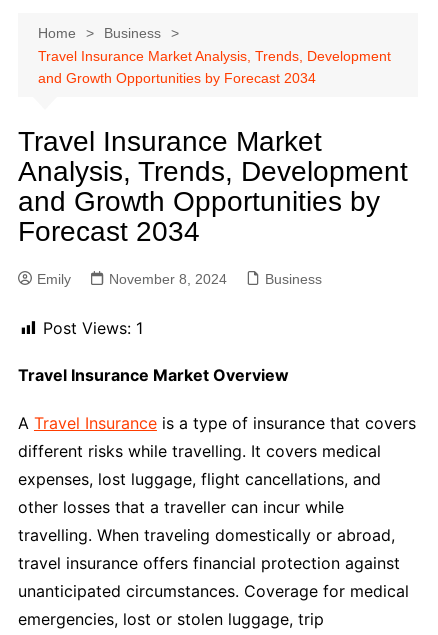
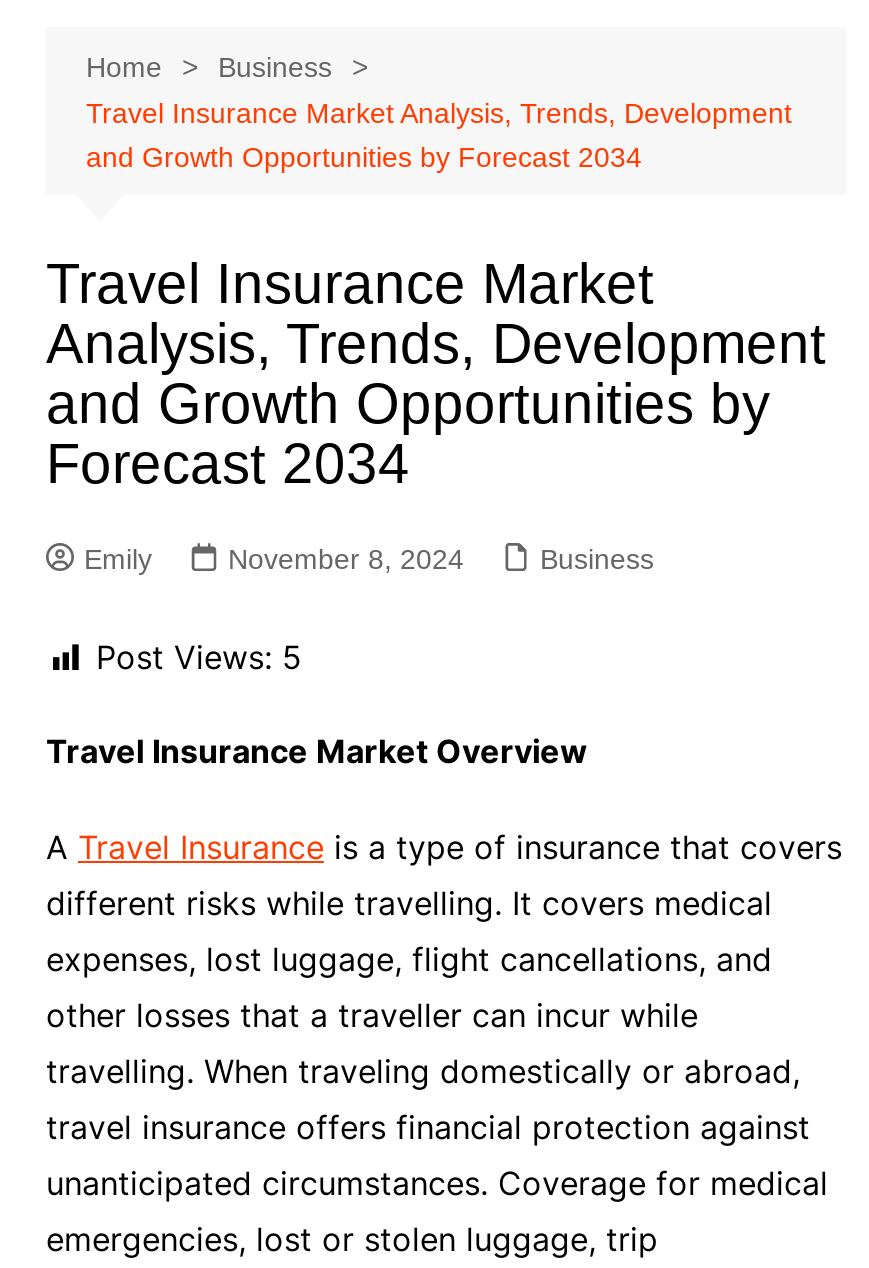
[43,318,143,338] Post Views: 1 -> [96,637,302,677] Post Views: 5

